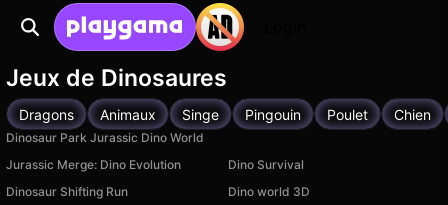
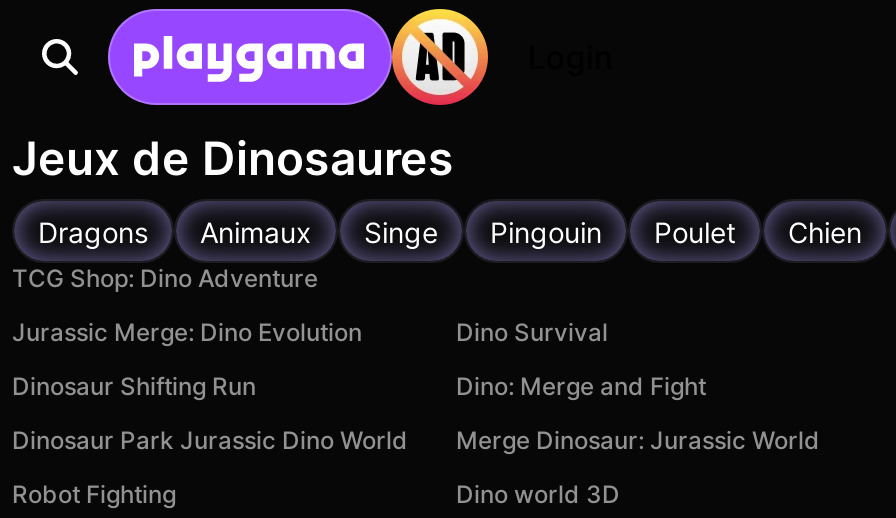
none -> [12,263,318,293] TCG Shop: Dino Adventure
moved [6,130,204,145] -> [12,425,408,455]: Dinosaur Park Jurassic Dino World
none -> [12,371,820,509] Dino: Merge and Fight | Merge Dinosaur: Jurassic World | Robot Fighting

